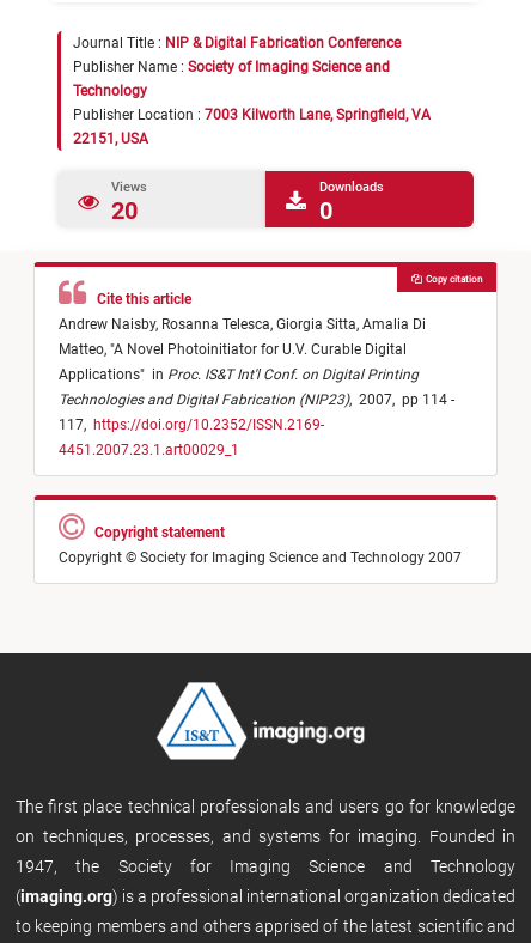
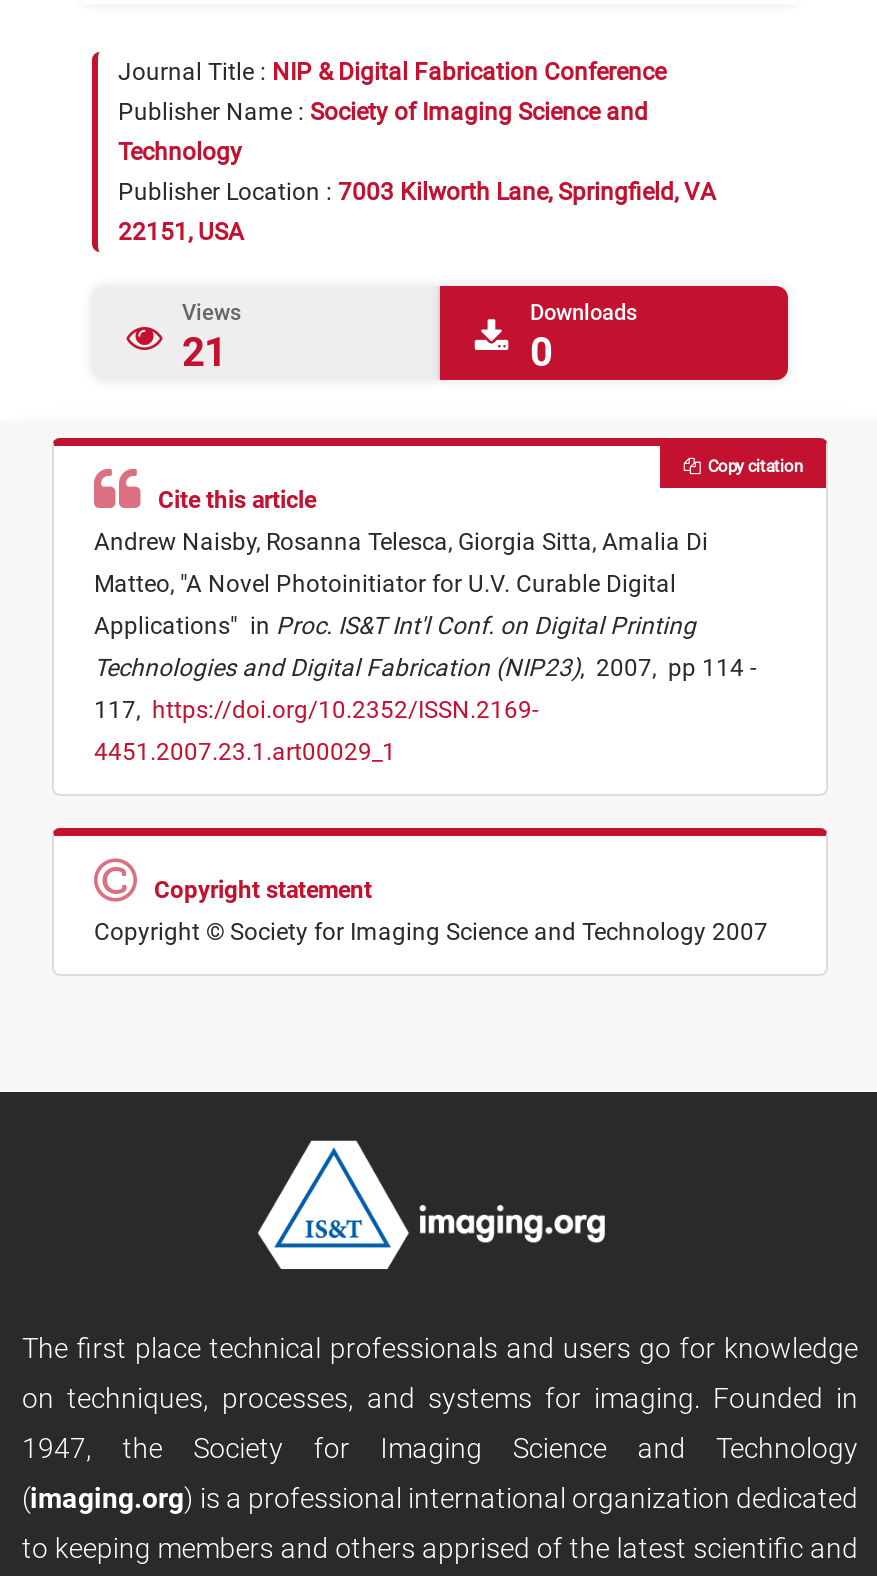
[111,196,138,225] 20 -> [182,328,226,376] 21

